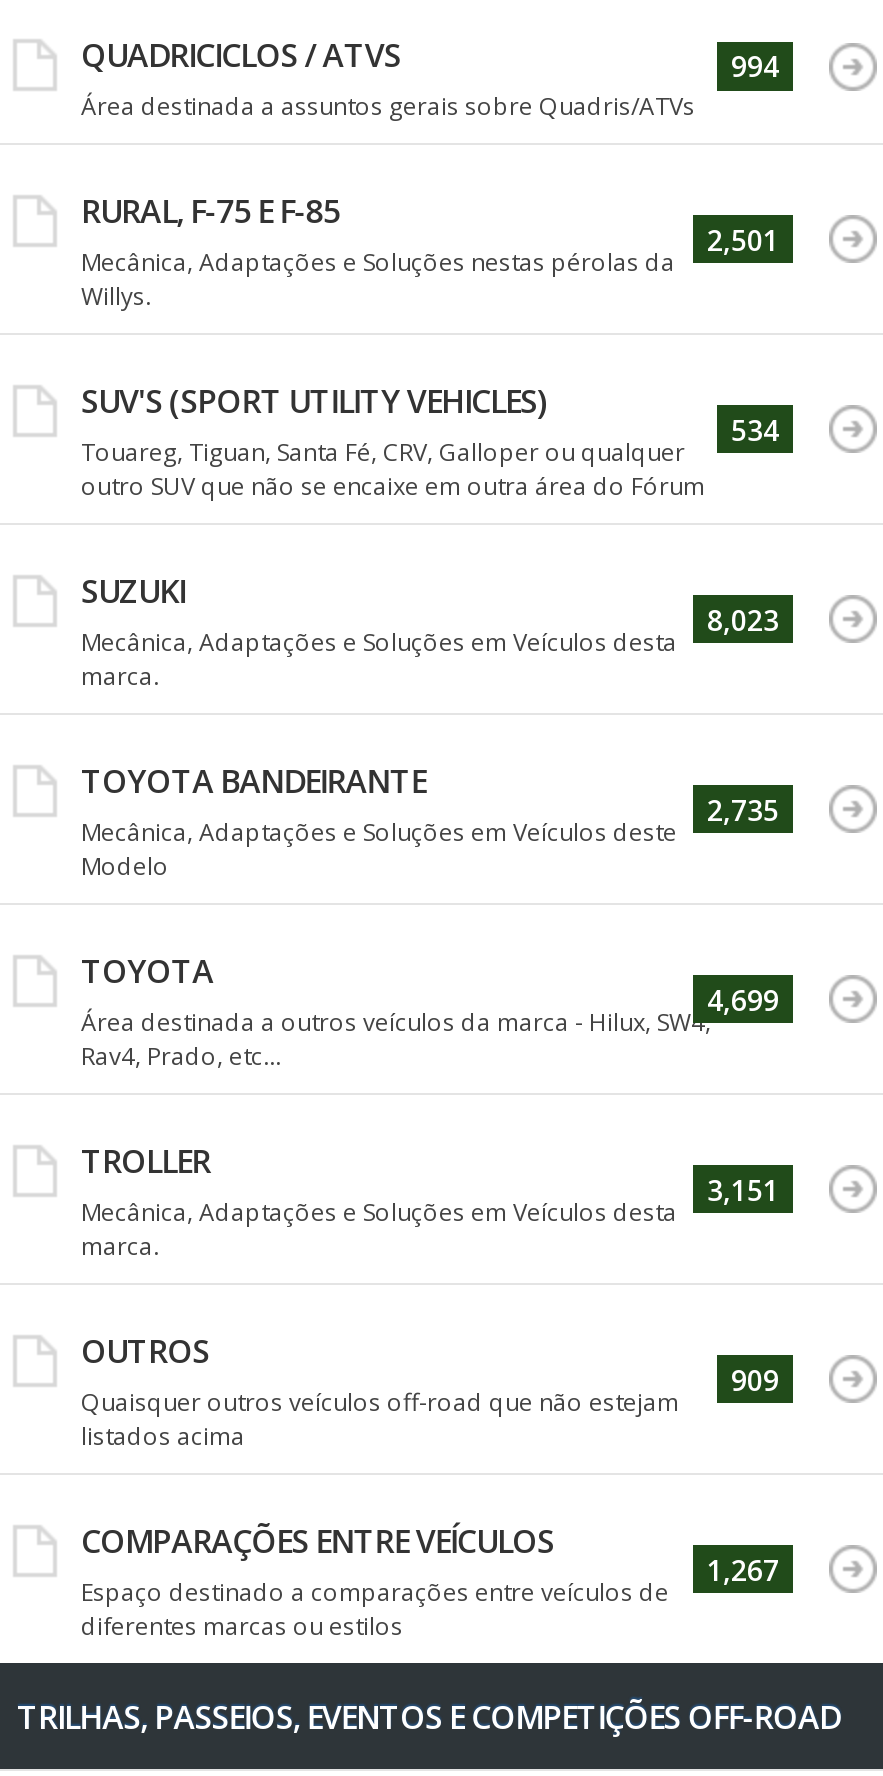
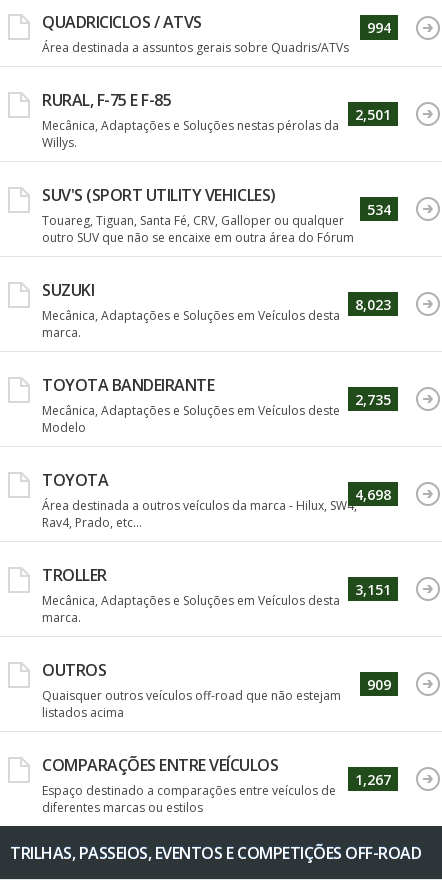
[707,980,779,1018] 4,699 -> [355,484,391,503] 4,698

